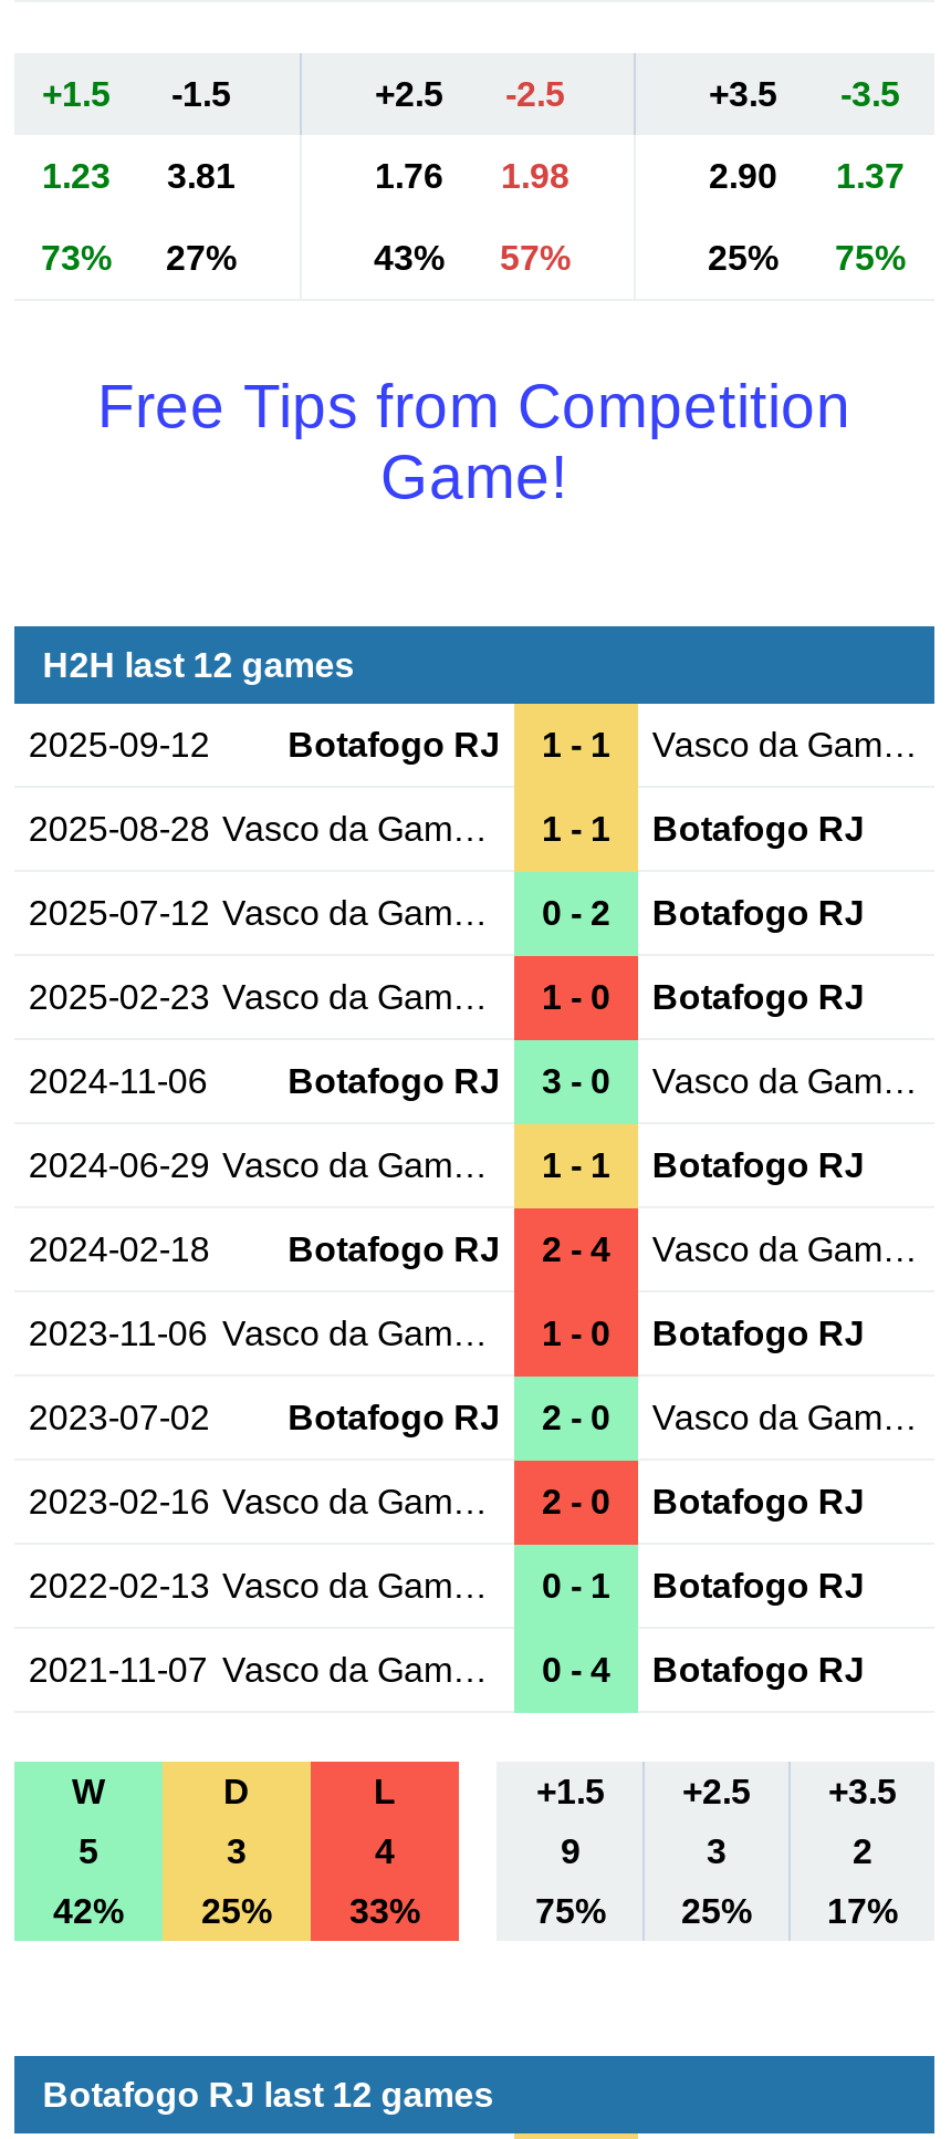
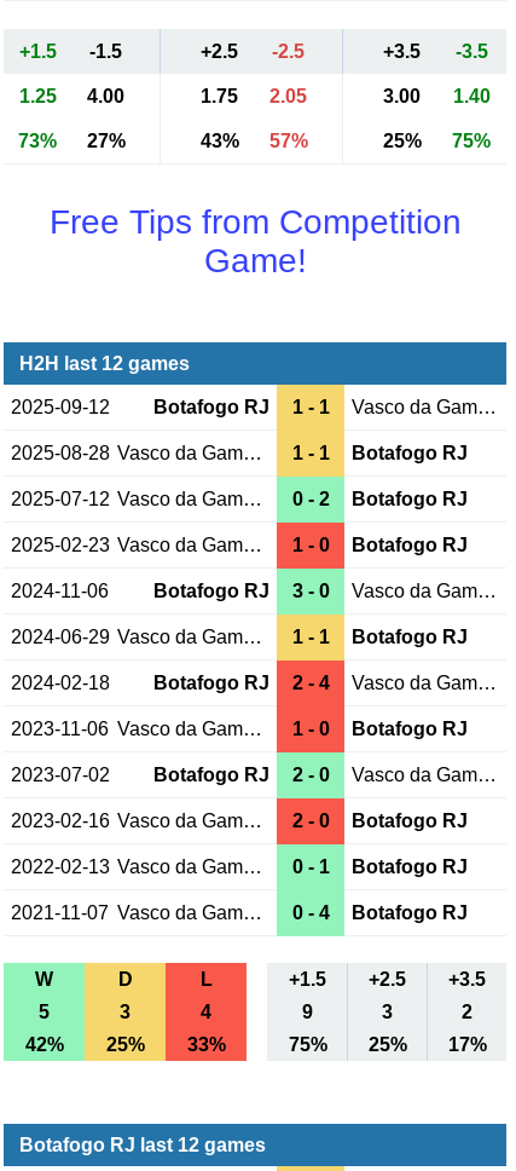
[42,157,111,194] 1.23 -> [19,86,56,106] 1.25
[167,157,236,194] 3.81 -> [87,86,124,106] 4.00
[375,157,443,194] 1.76 -> [201,86,238,106] 1.75
[501,157,569,194] 1.98 -> [269,86,307,106] 2.05
[709,157,777,194] 2.90 -> [383,86,421,106] 3.00
[836,157,905,194] 1.37 -> [453,86,490,106] 1.40

